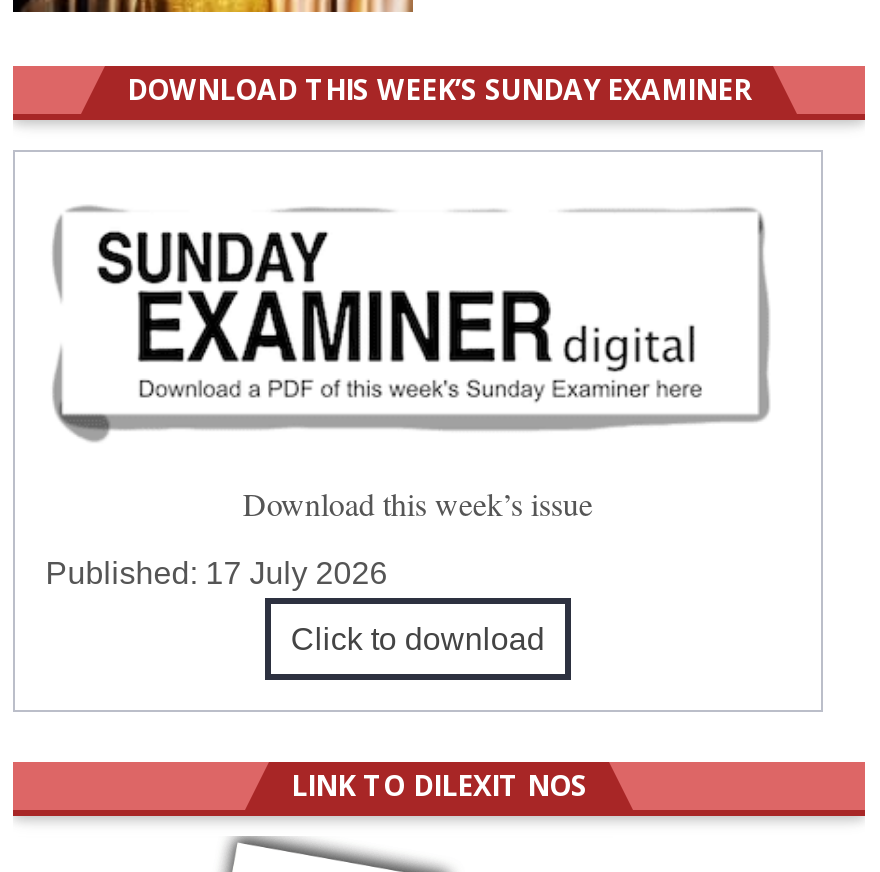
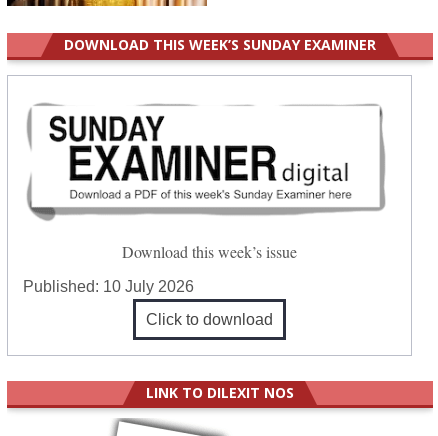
[45,555,387,589] Published: 17 July 2026 -> [23,278,194,295] Published: 10 July 2026

